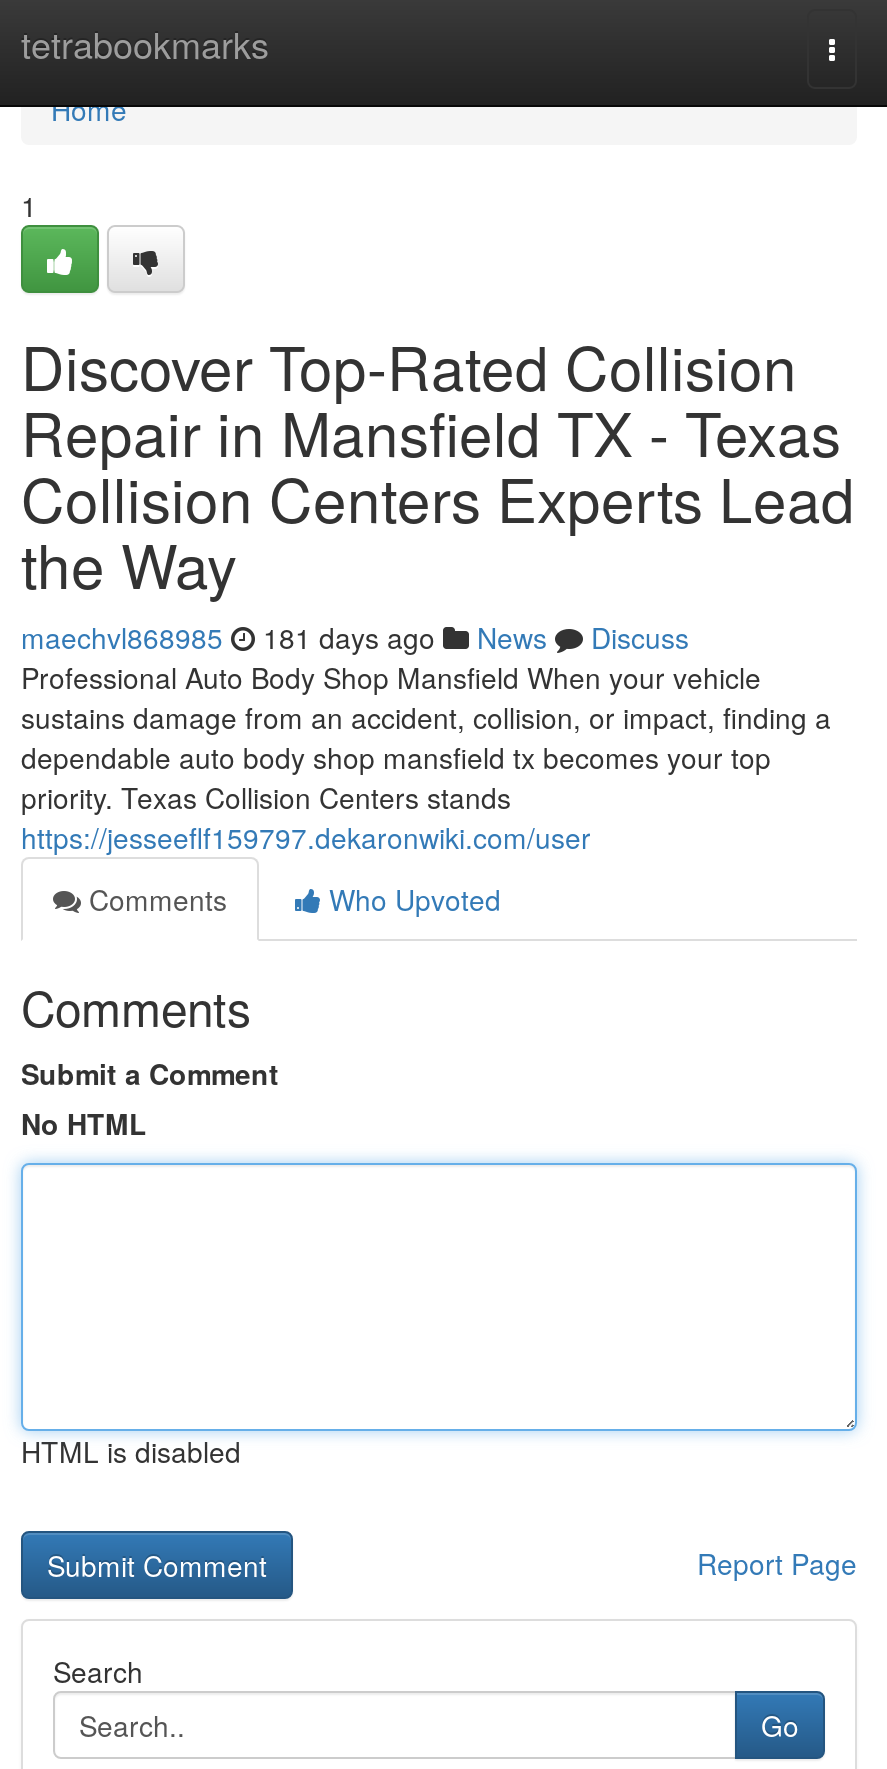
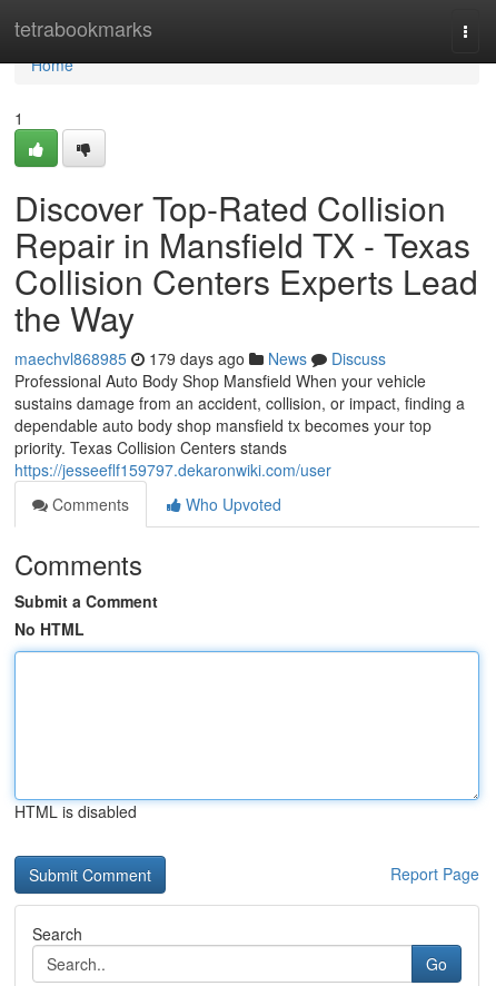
[21,617,689,657] maechvl868985 181 days ago News Discuss -> [14,347,386,369] maechvl868985 179 days ago News Discuss

